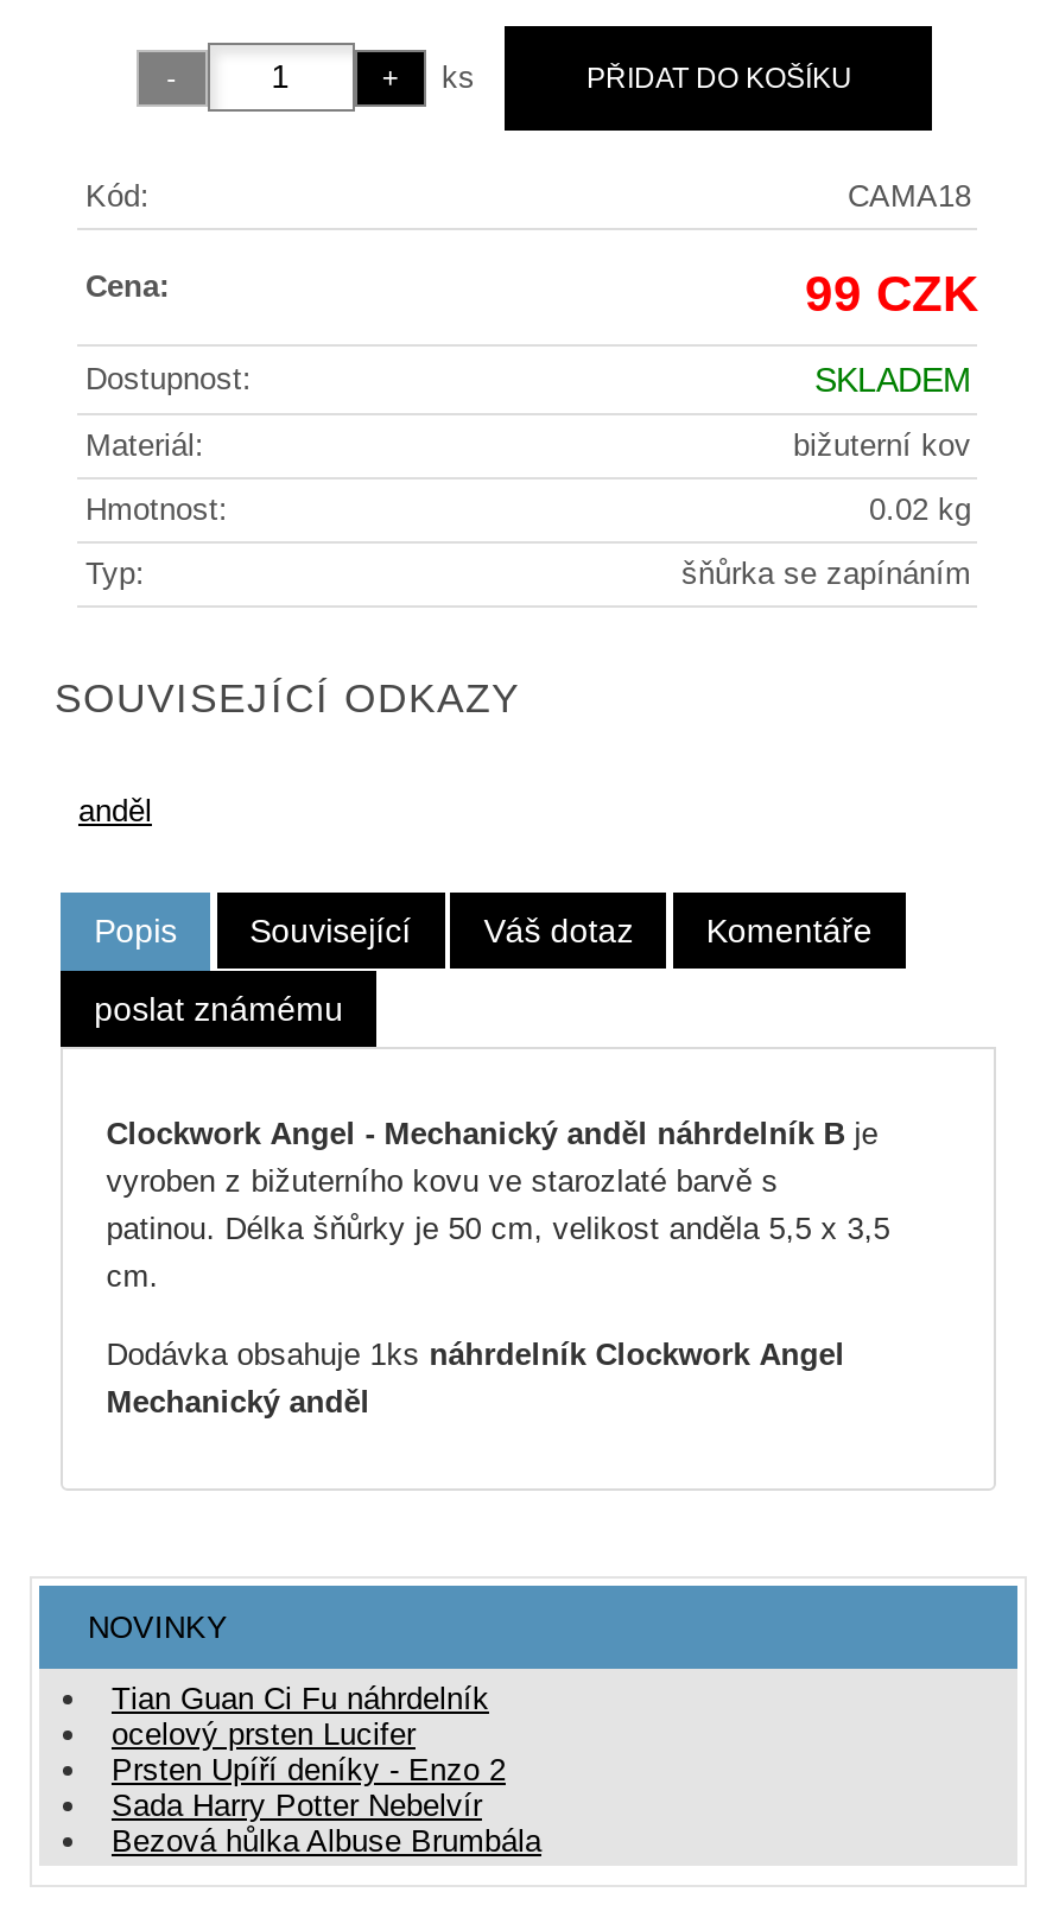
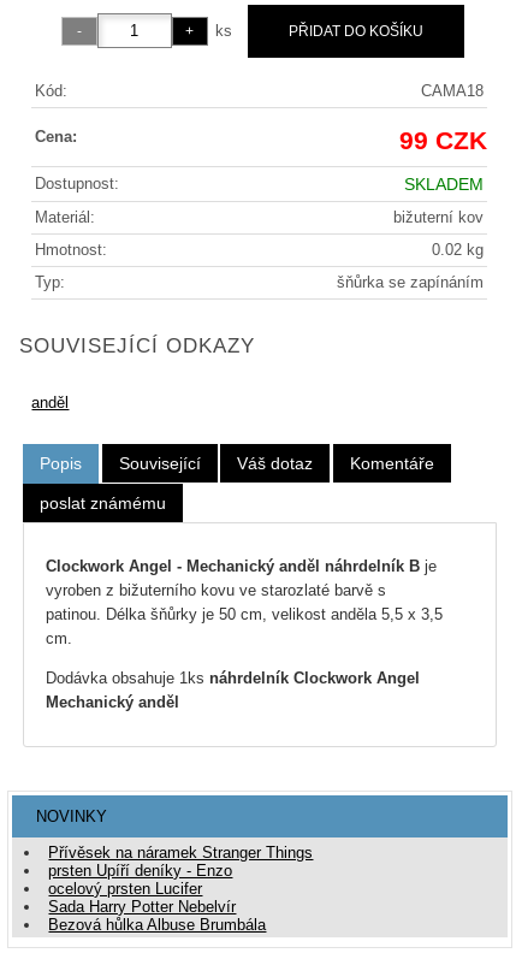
[112,1682,489,1717] Tian Guan Ci Fu náhrdelník -> [49,844,313,880] Přívěsek na náramek Stranger Things | prsten Upíří deníky - Enzo
[112,1753,506,1788] Prsten Upíří deníky - Enzo 2 -> none

